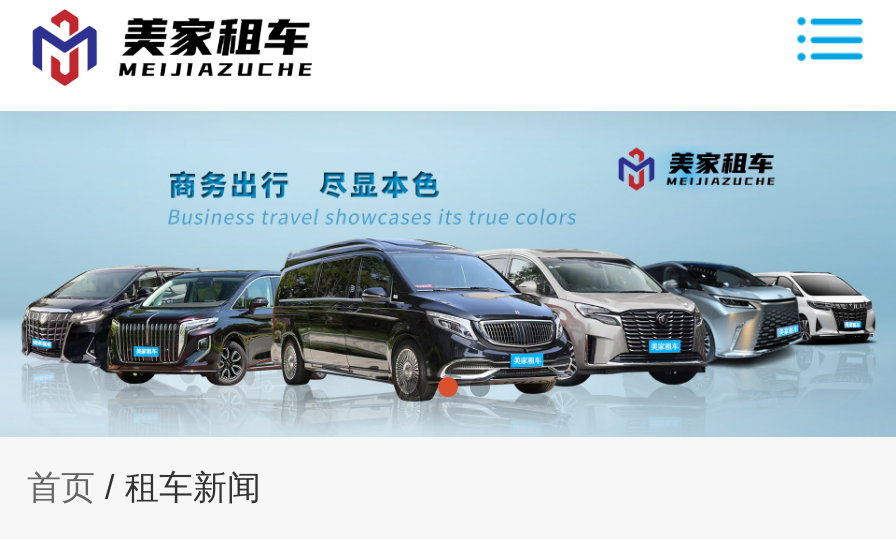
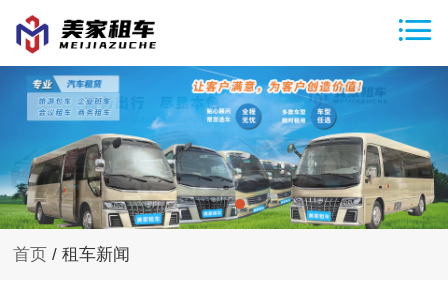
[6,113,890,437] [image] -> [3,66,445,230] [image]

